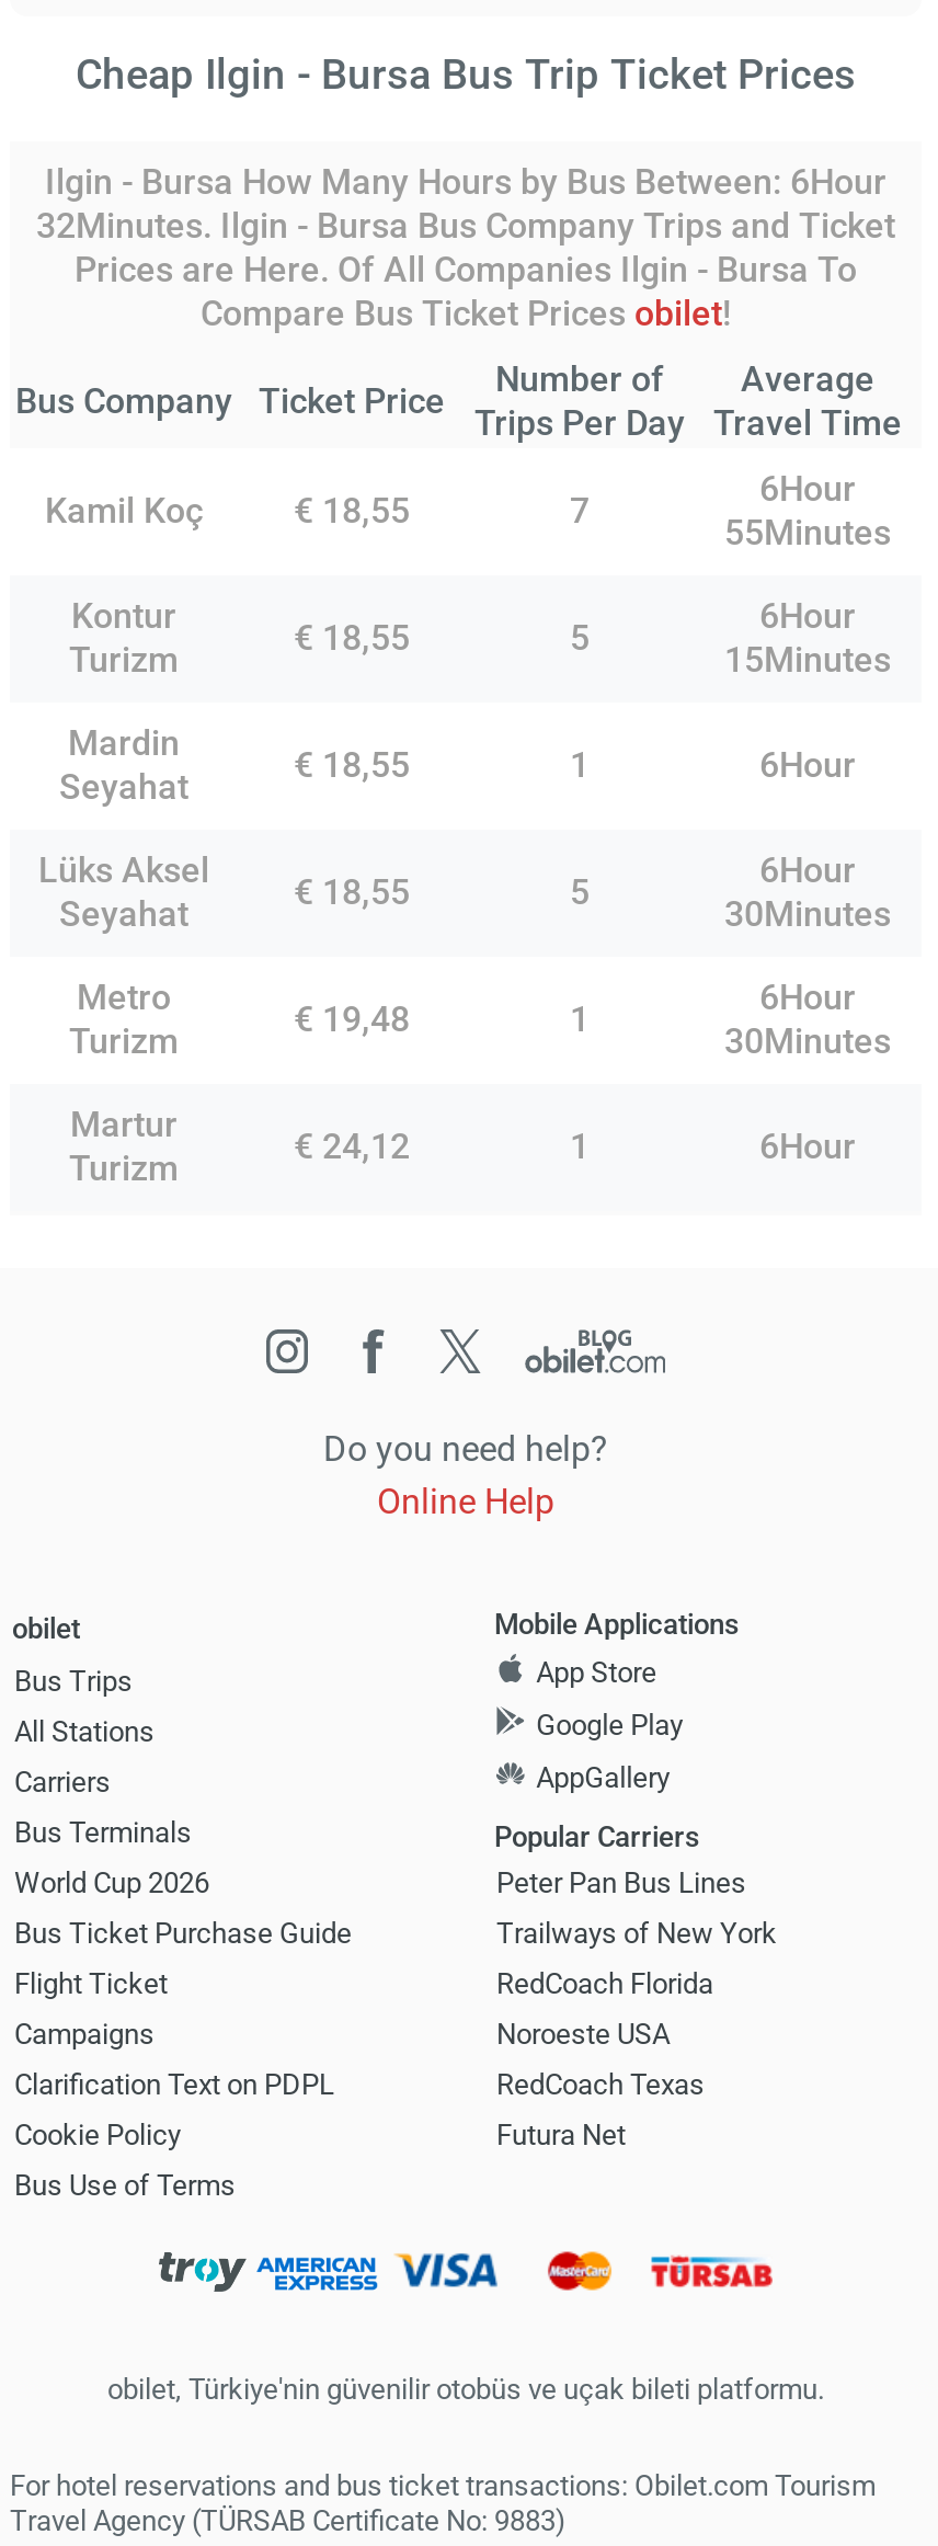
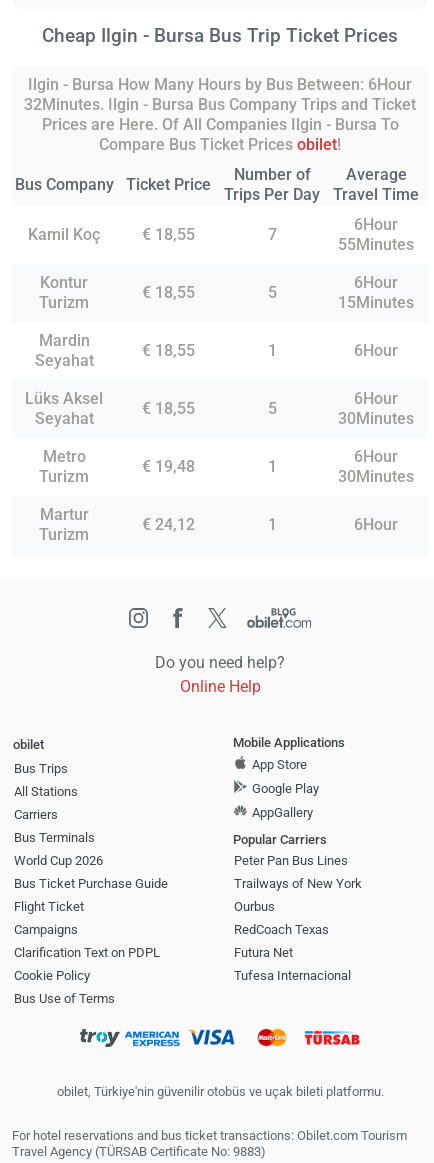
[496,1968,713,2051] RedCoach Florida | Noroeste USA -> [234,899,275,914] Ourbus
moved [496,2069,705,2152] -> [234,922,329,960]: RedCoach Texas | Futura Net
none -> [234,968,351,983] Tufesa Internacional

